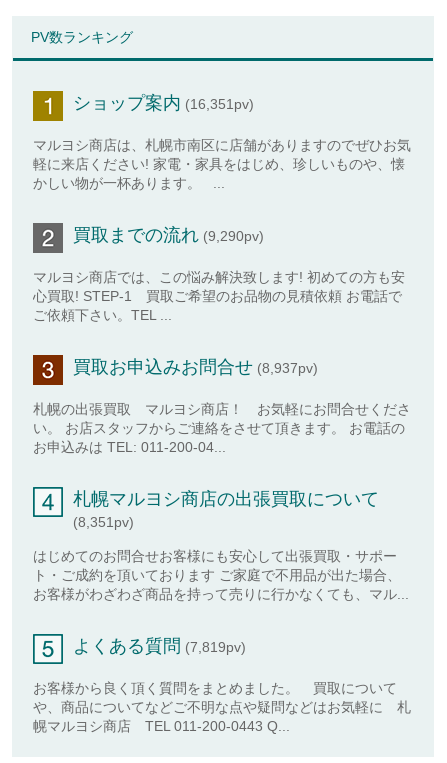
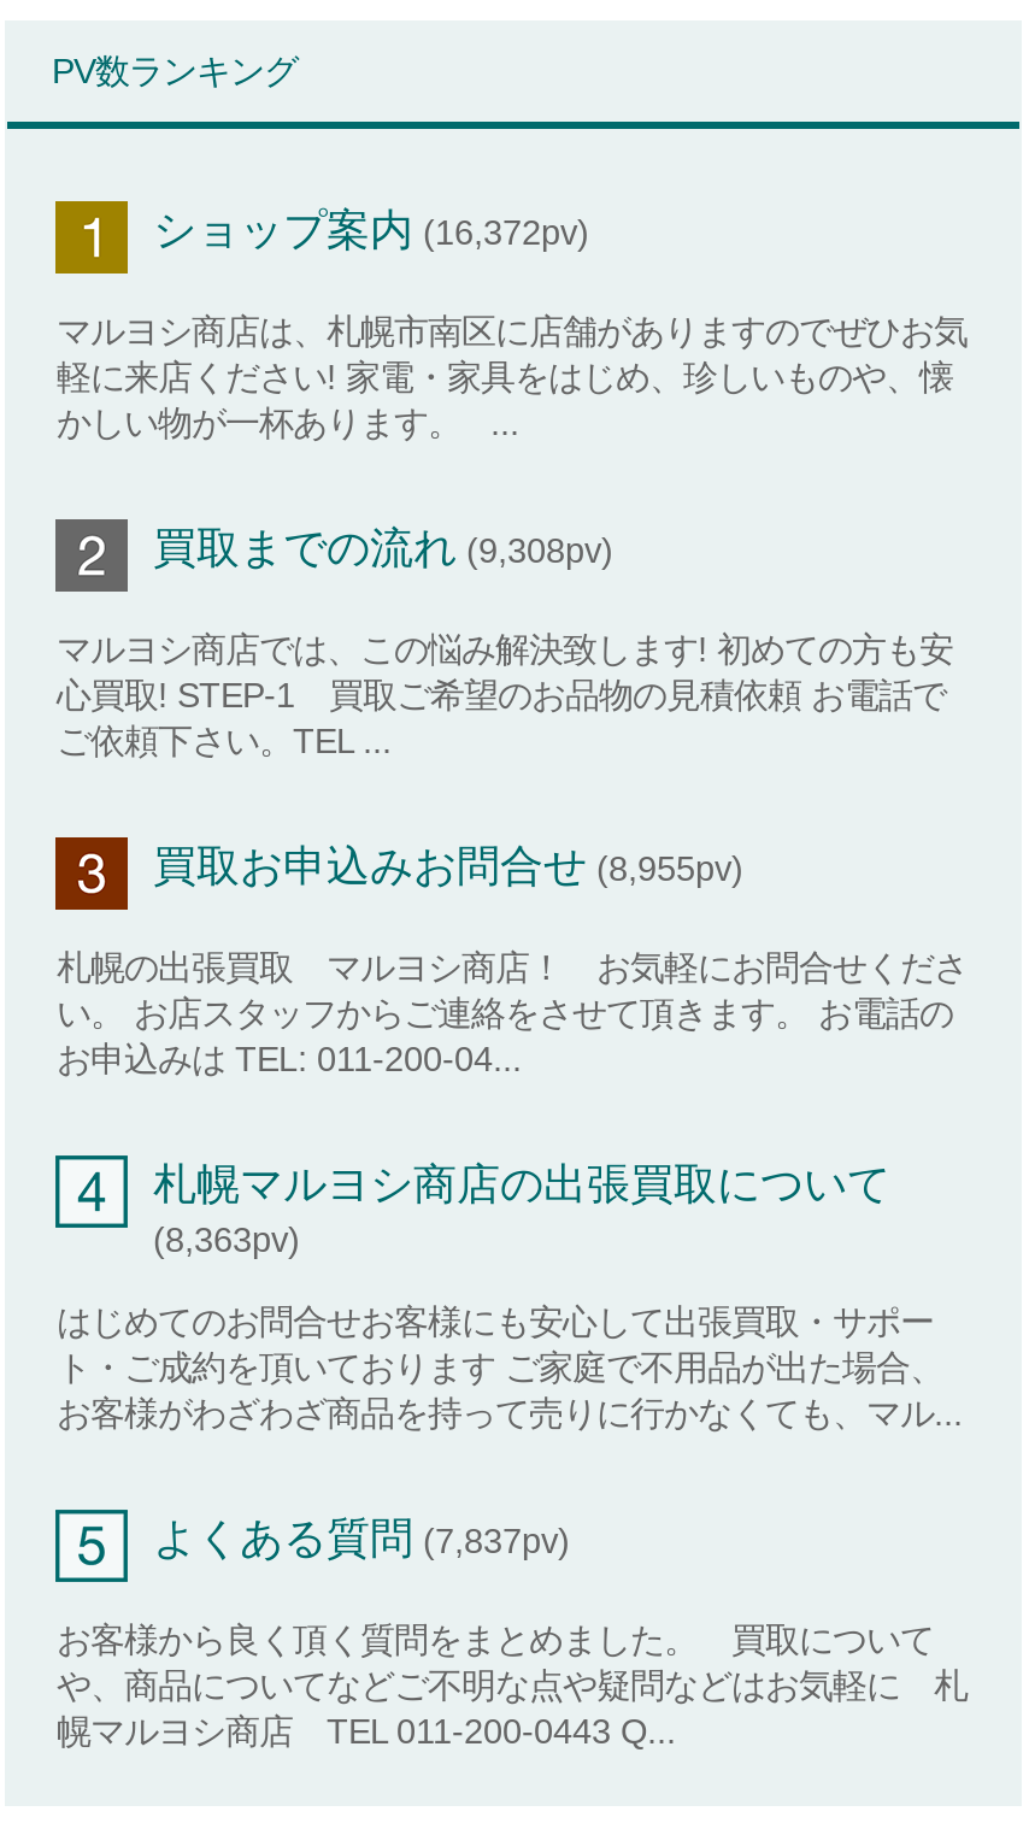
[73,93,254,113] ショップ案内(16,351pv) -> [153,206,589,254] ショップ案内(16,372pv)
[73,225,264,245] 買取までの流れ(9,290pv) -> [153,524,613,572] 買取までの流れ(9,308pv)
[73,357,318,377] 買取お申込みお問合せ(8,937pv) -> [153,842,743,890] 買取お申込みお問合せ(8,955pv)
[73,514,134,530] (8,351pv) -> [153,1221,300,1259] (8,363pv)
[73,636,246,656] よくある質問(7,819pv) -> [153,1515,570,1563] よくある質問(7,837pv)

